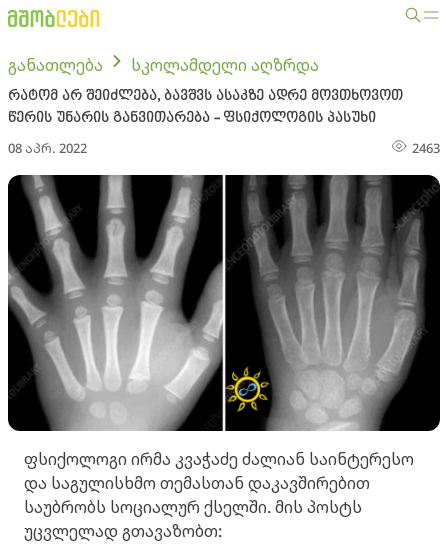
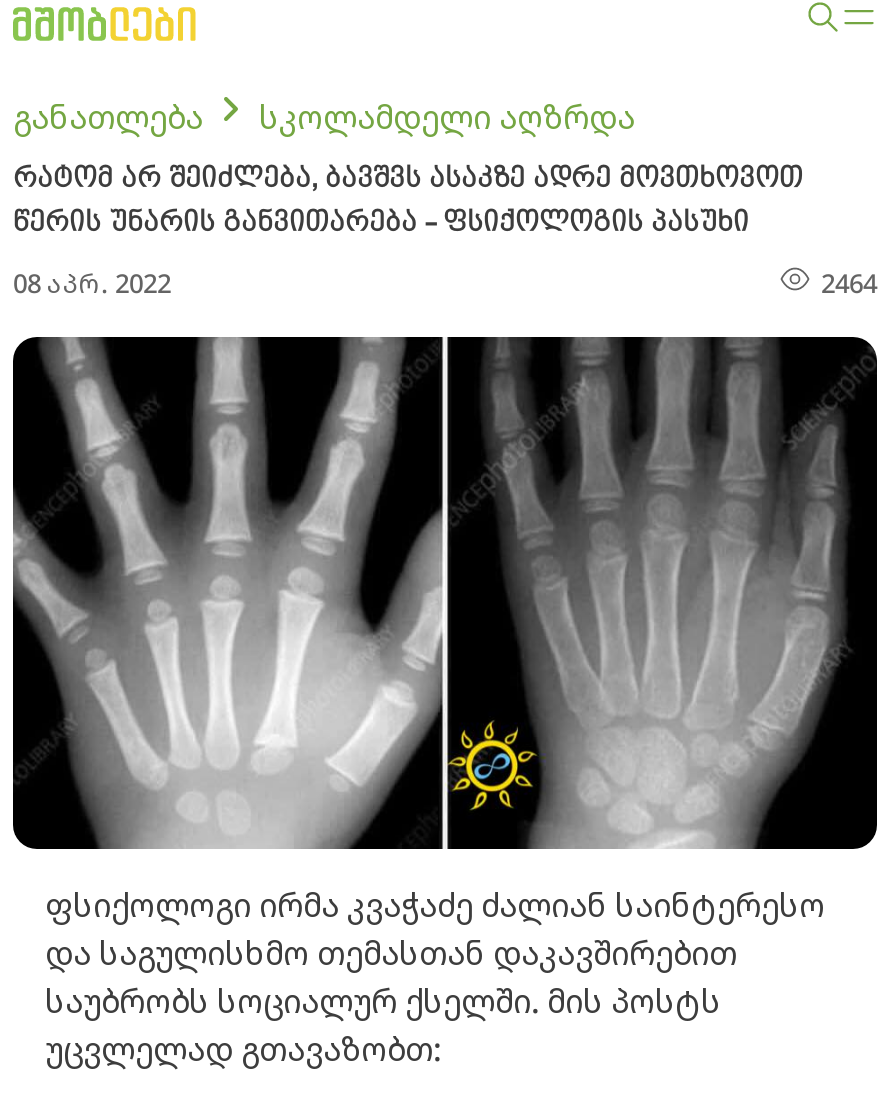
[412,139,440,157] 2463 -> [821,265,877,301] 2464

